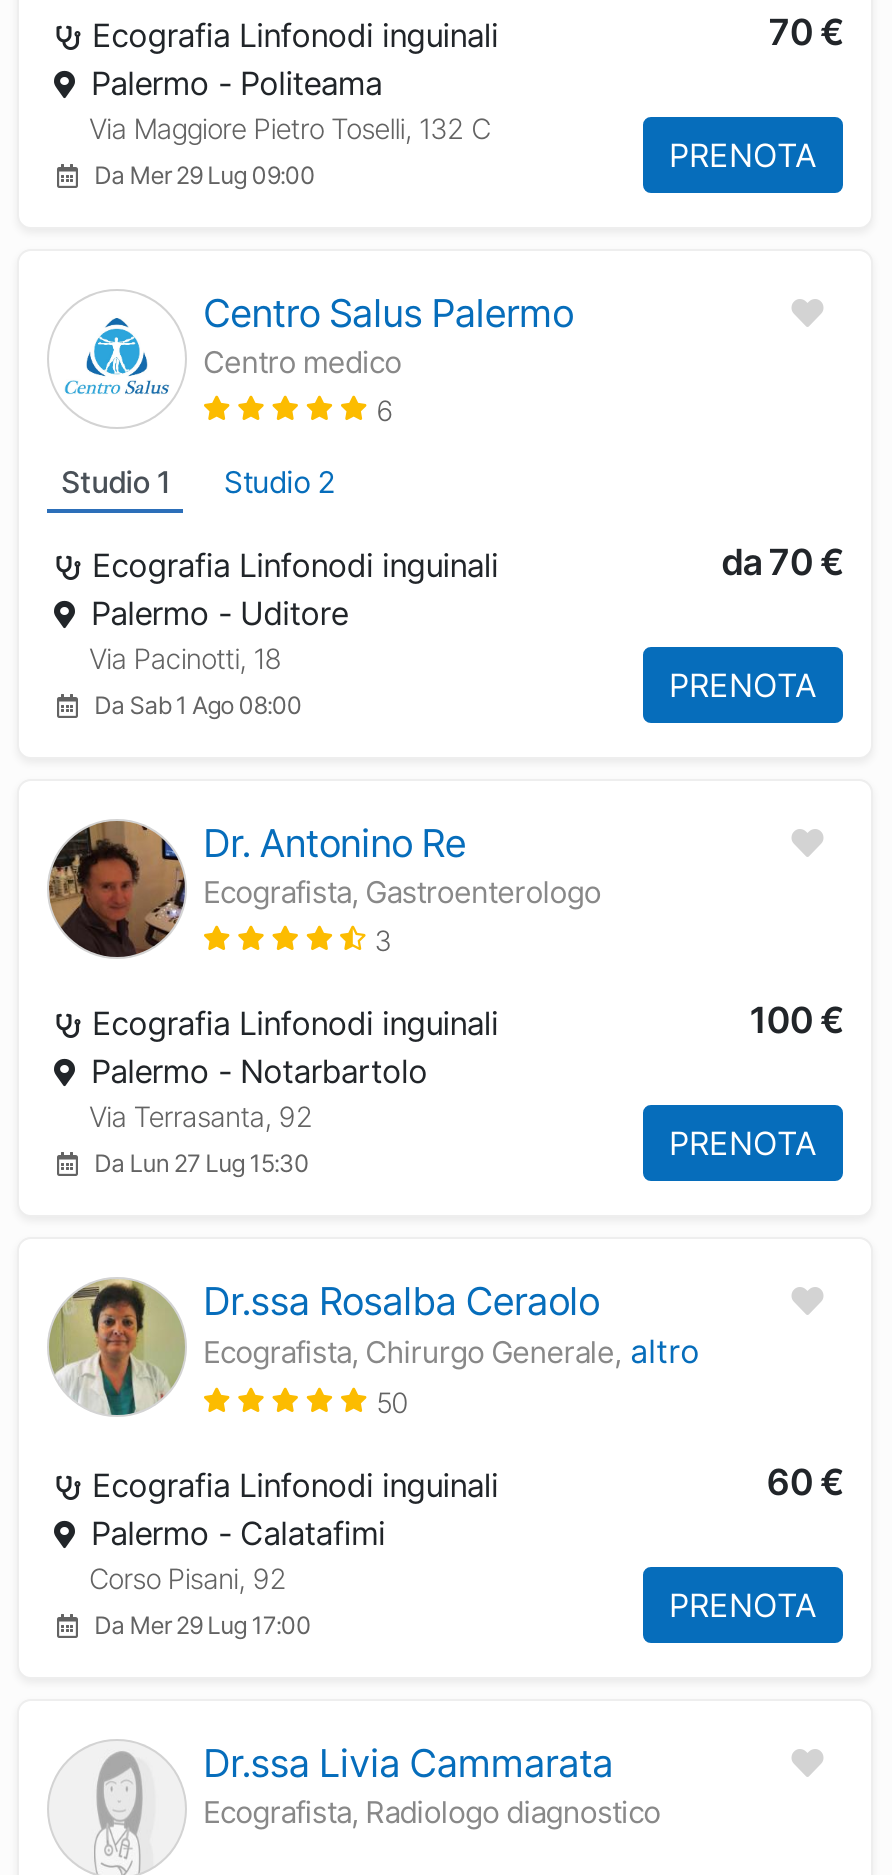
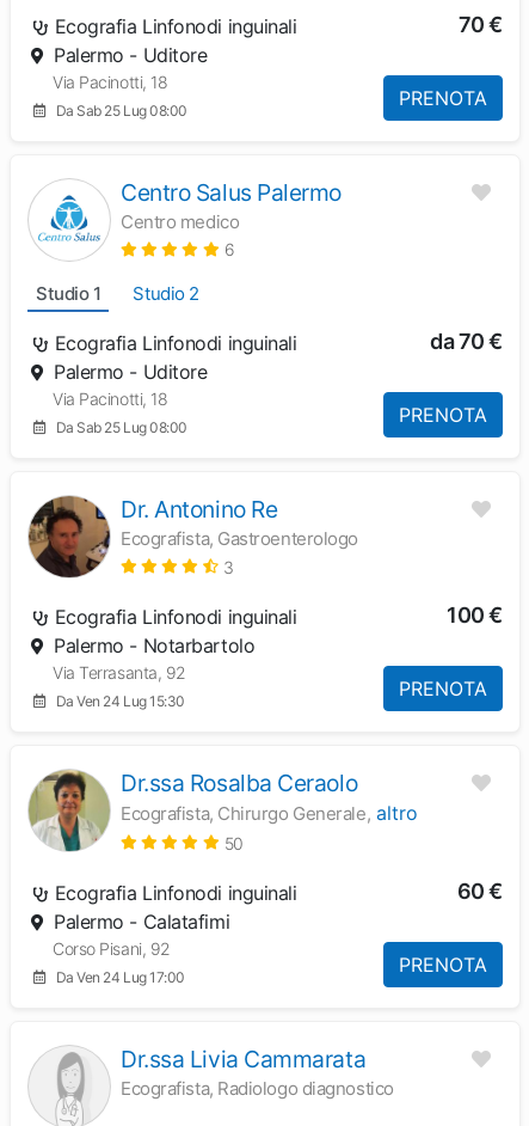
[82,62,490,190] Palermo - Politeama | Via Maggiore Pietro Toselli, 132 C | Da Mer 29 Lug 09:00 -> [48,43,207,119] Palermo - Uditore | Via Pacinotti, 18 | Da Sab 25 Lug 08:00
[94,691,302,721] Da Sab 1 Ago 08:00 -> [56,418,187,436] Da Sab 25 Lug 08:00
[94,1148,309,1178] Da Lun 27 Lug 15:30 -> [56,692,185,710] Da Ven 24 Lug 15:30
[94,1610,311,1640] Da Mer 29 Lug 17:00 -> [56,967,185,985] Da Ven 24 Lug 17:00

